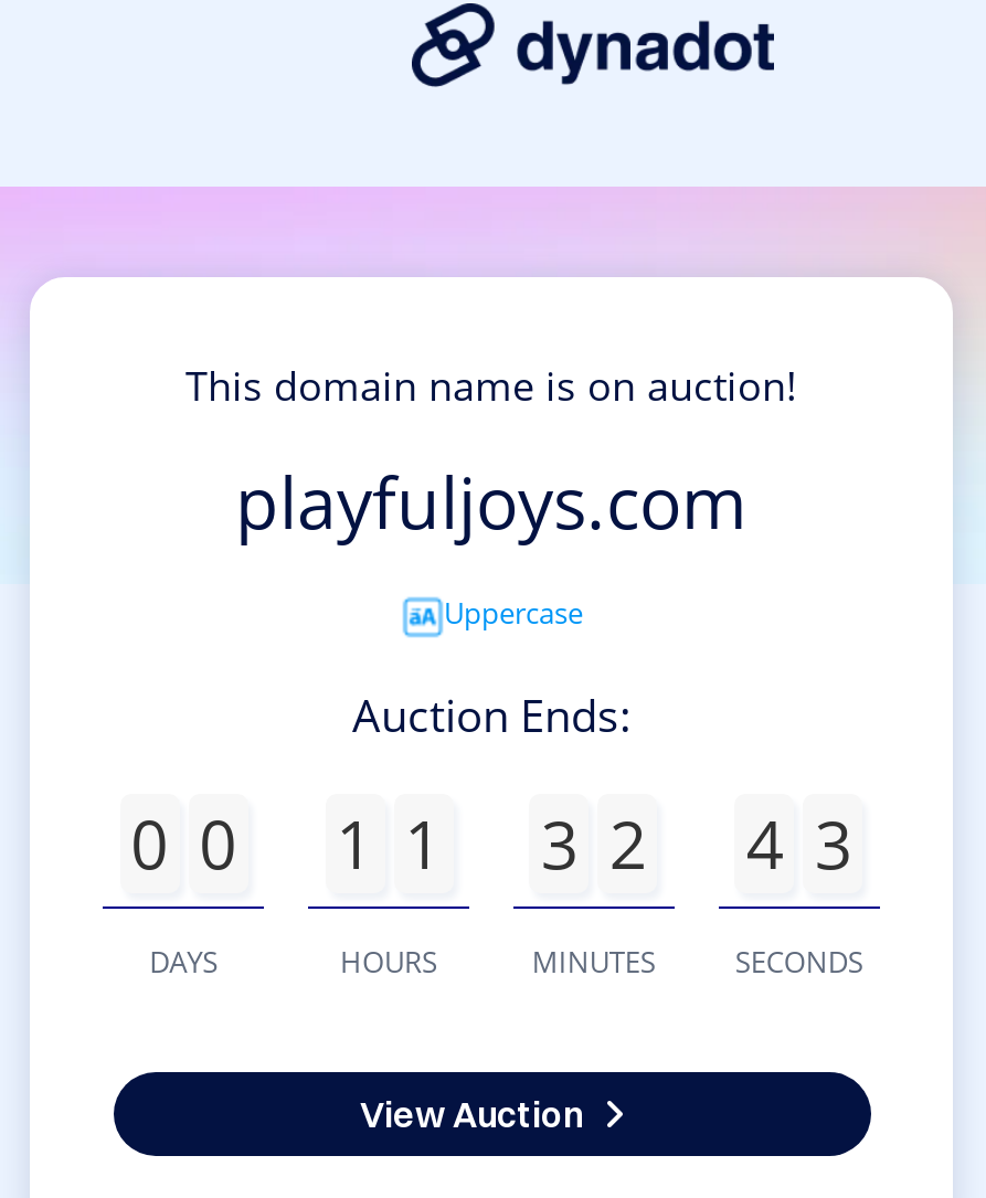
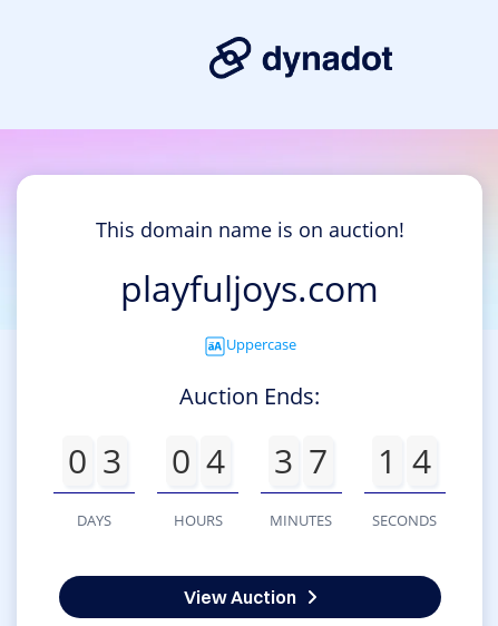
[131,798,237,889] 0 0 -> [68,438,121,483] 0 3
[336,798,442,889] 1 1 -> [171,438,224,483] 0 4
[541,798,647,889] 3 2 -> [275,438,328,483] 3 7
[746,798,852,889] 4 3 -> [378,438,431,483] 1 4

